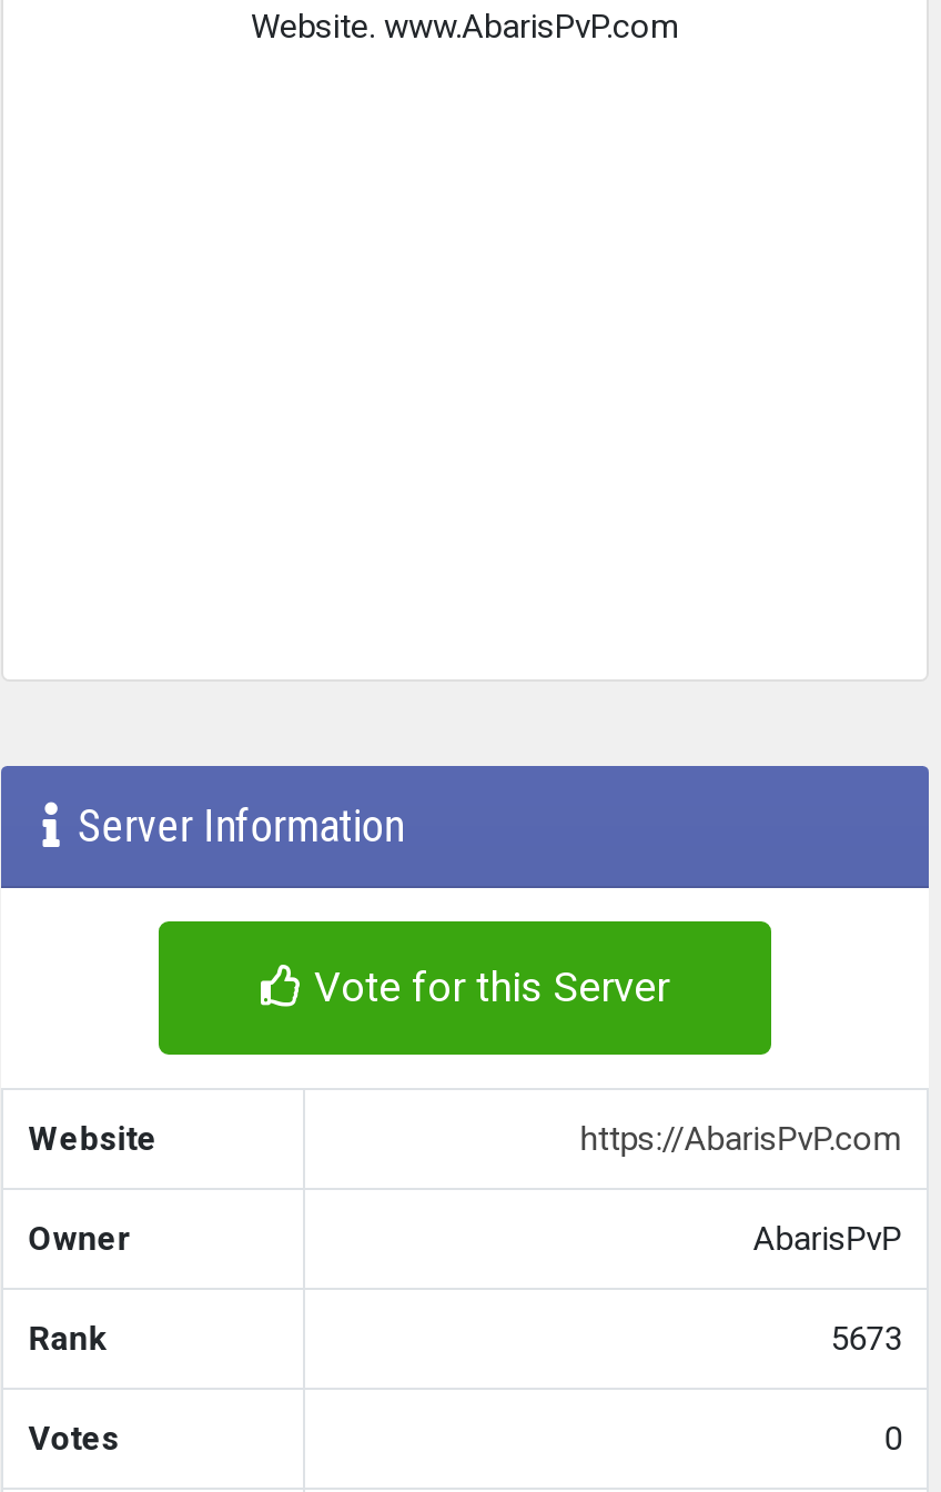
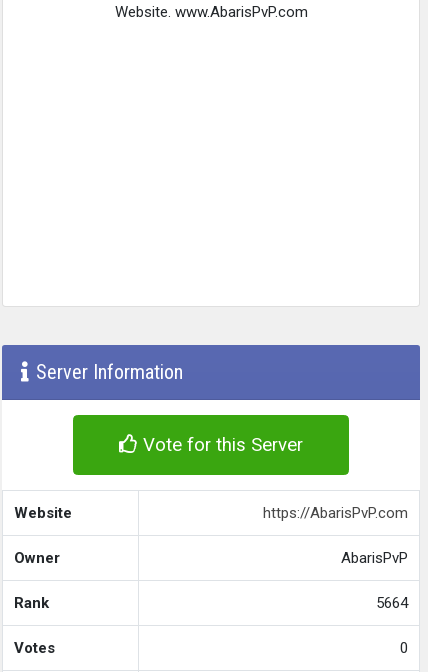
[831,1319,902,1359] 5673 -> [376,594,408,612] 5664

